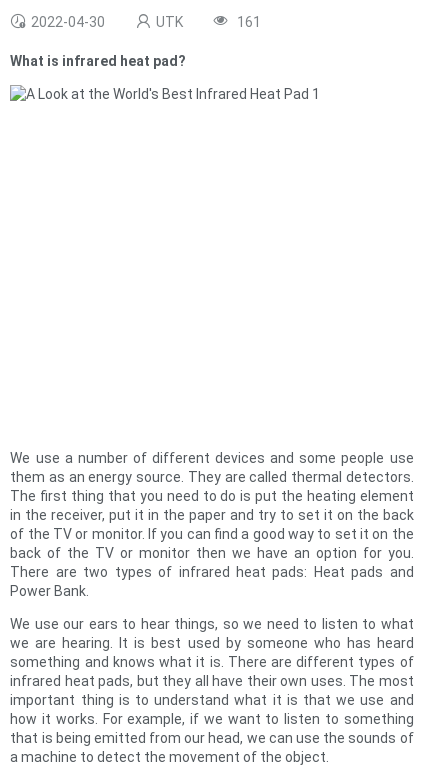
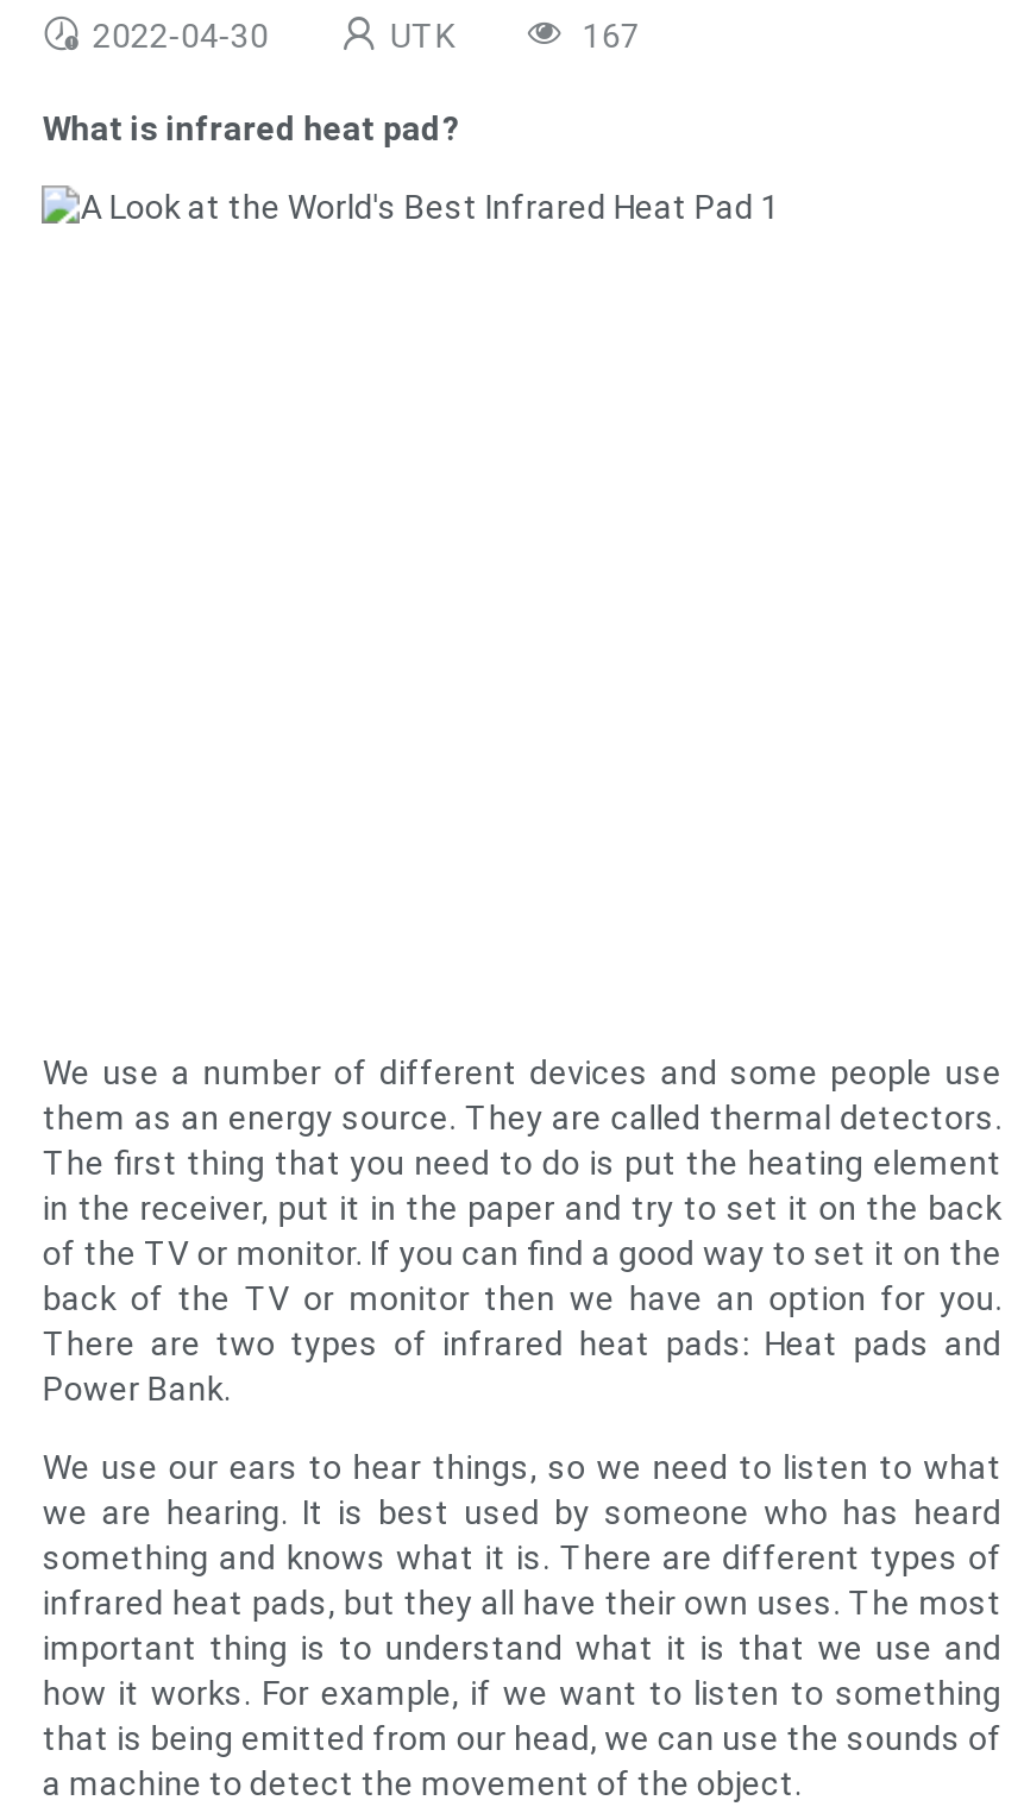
[237,14,261,30] 161 -> [583,18,640,56] 167

